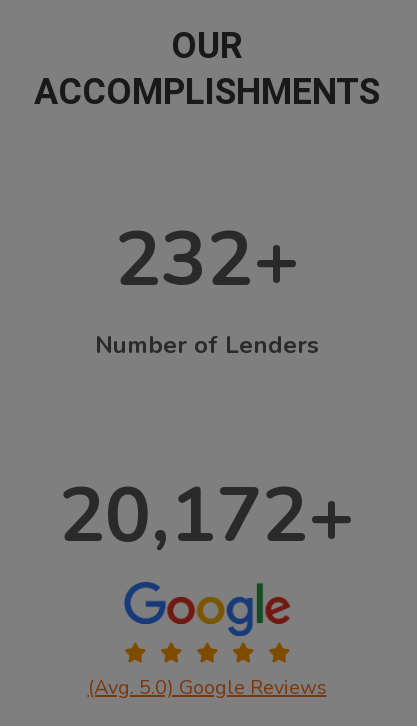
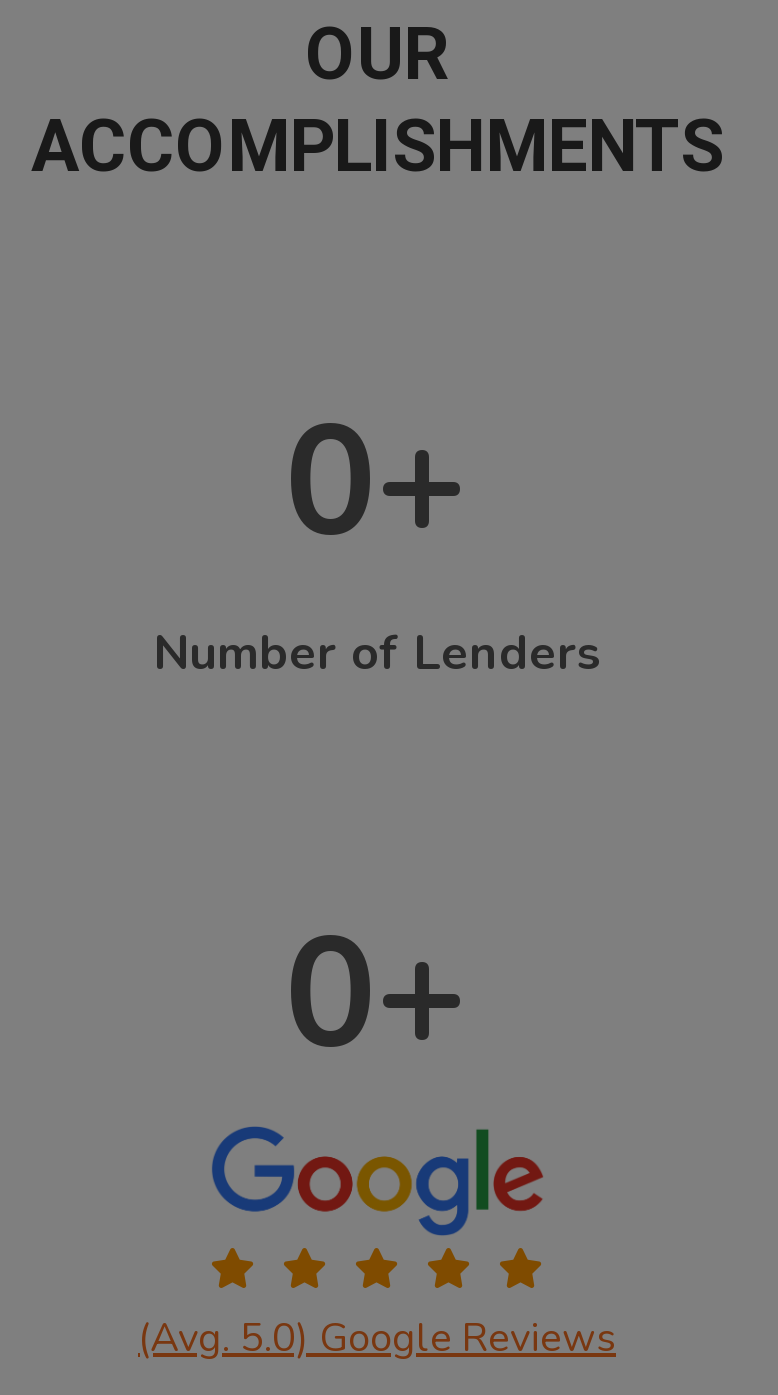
[114,207,299,312] 232+ -> [284,377,470,587] 0+
[59,463,355,568] 20,172+ -> [284,889,470,1099] 0+

